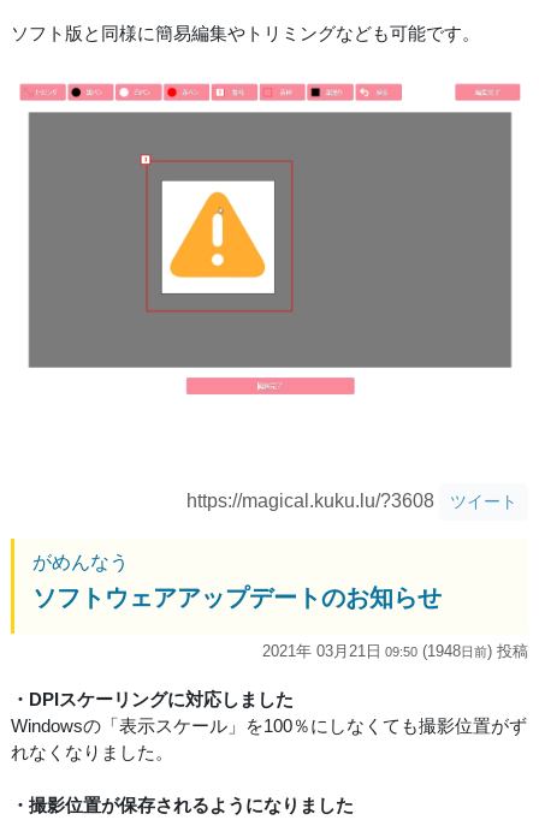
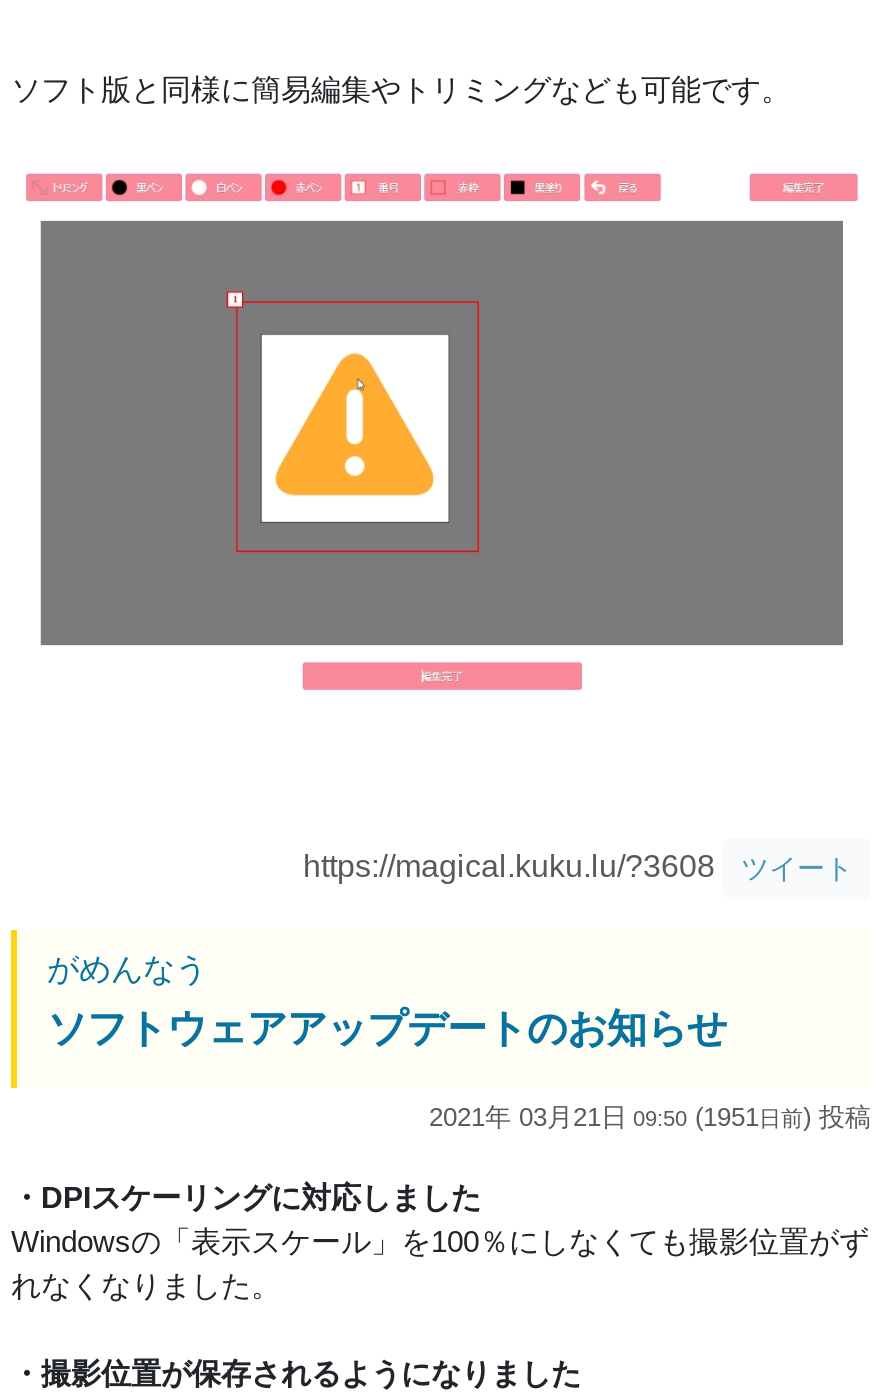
[262,643,528,661] 2021年 03月21日09:50 (1948日前) 投稿 -> [429,1103,871,1133] 2021年 03月21日09:50 (1951日前) 投稿

